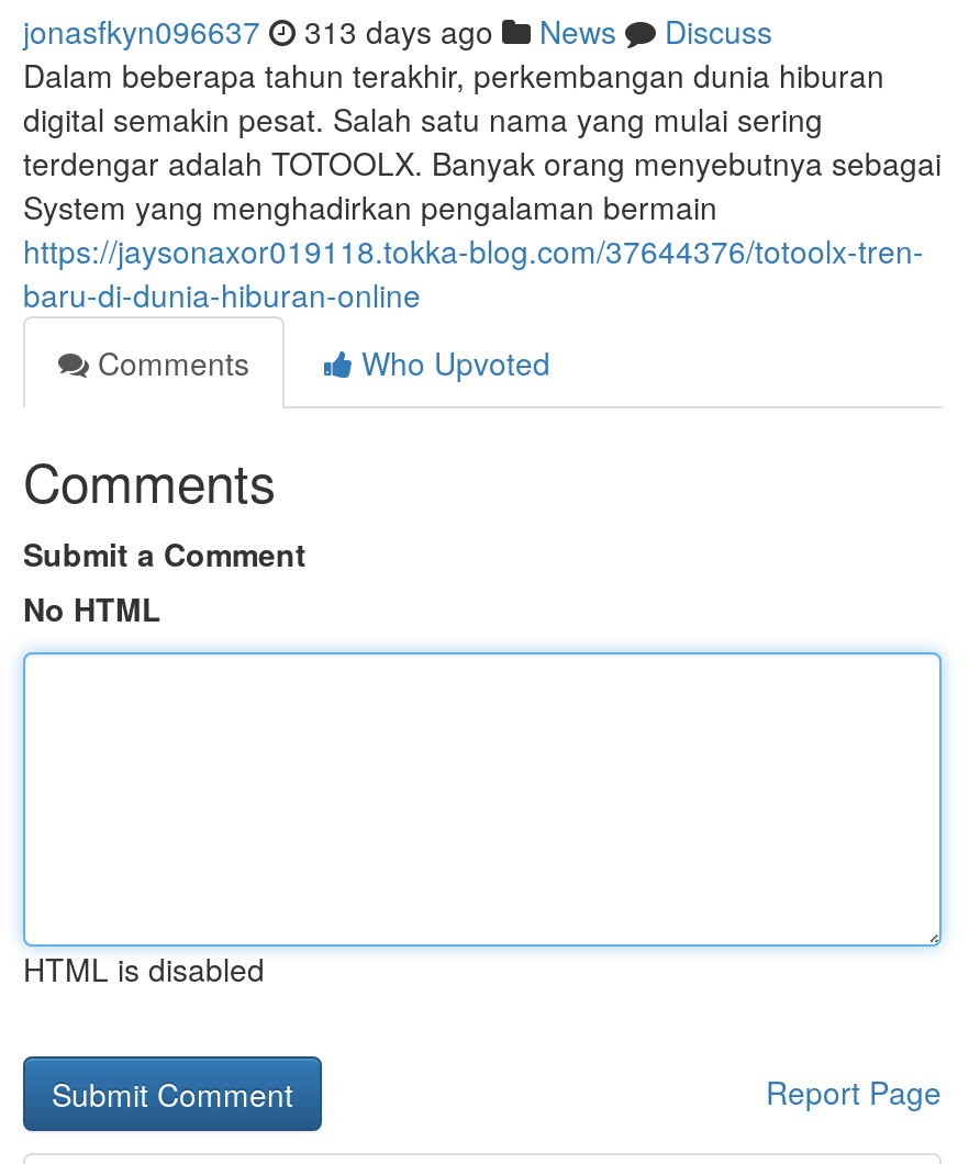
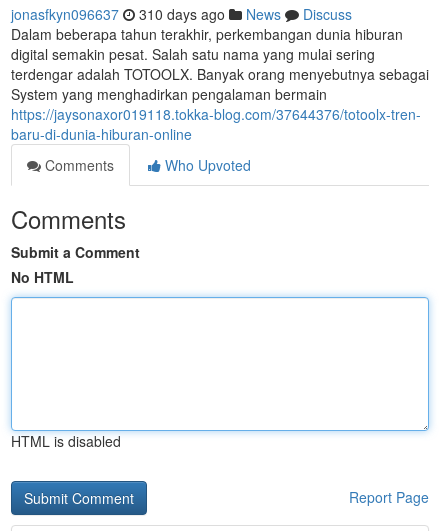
[23,9,772,53] jonasfkyn096637 313 days ago News Discuss -> [11,4,352,24] jonasfkyn096637 310 days ago News Discuss

